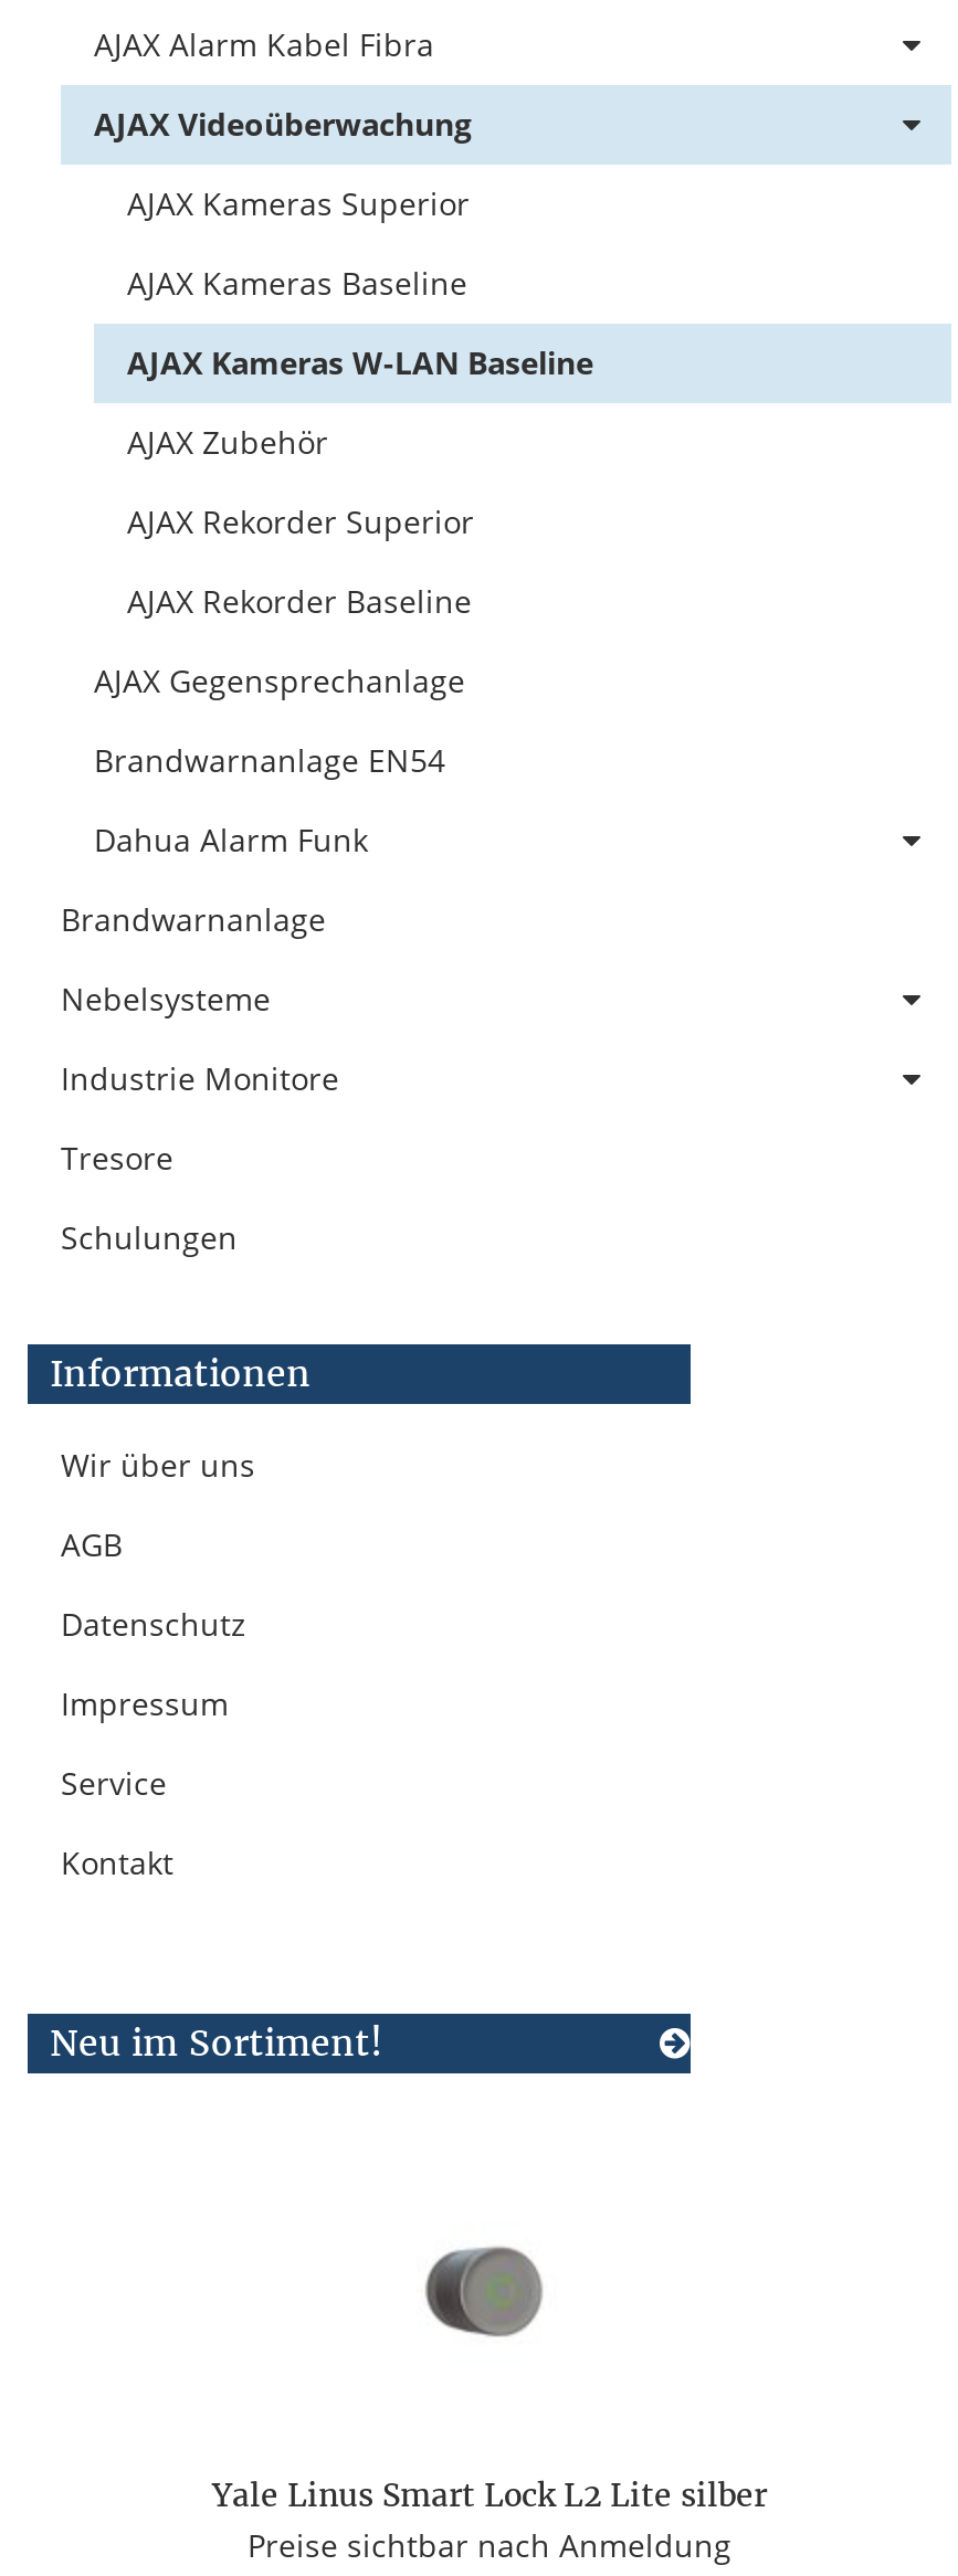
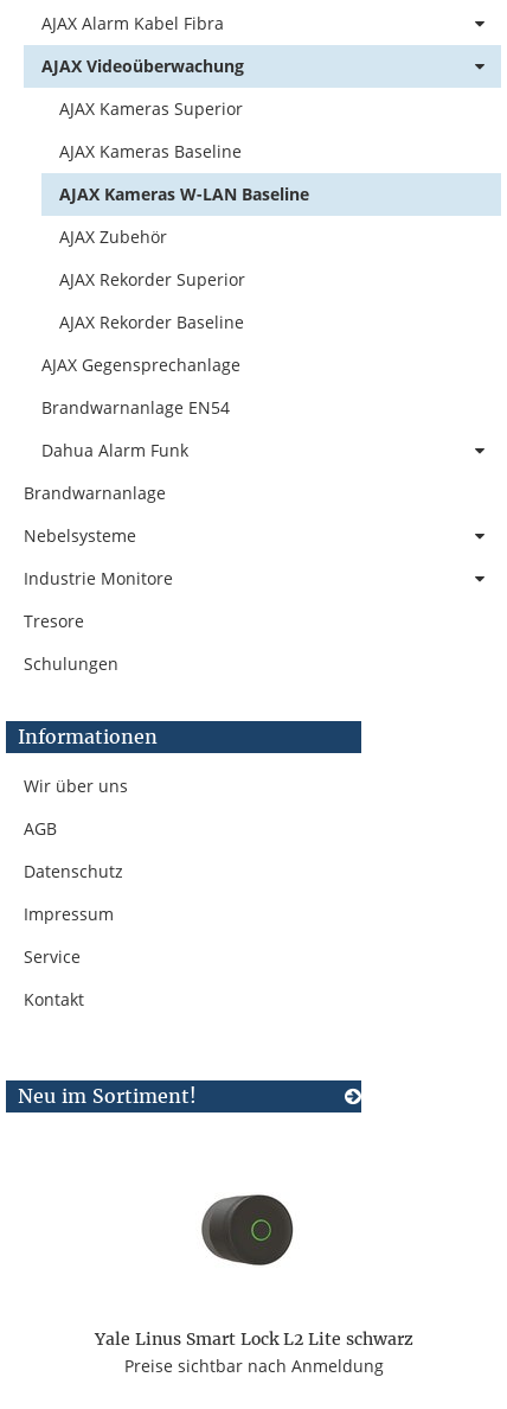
[392,2226,562,2358] [image] -> [200,1193,294,1267] [image]
[212,2475,767,2515] Yale Linus Smart Lock L2 Lite silber -> [94,1328,413,1350] Yale Linus Smart Lock L2 Lite schwarz

